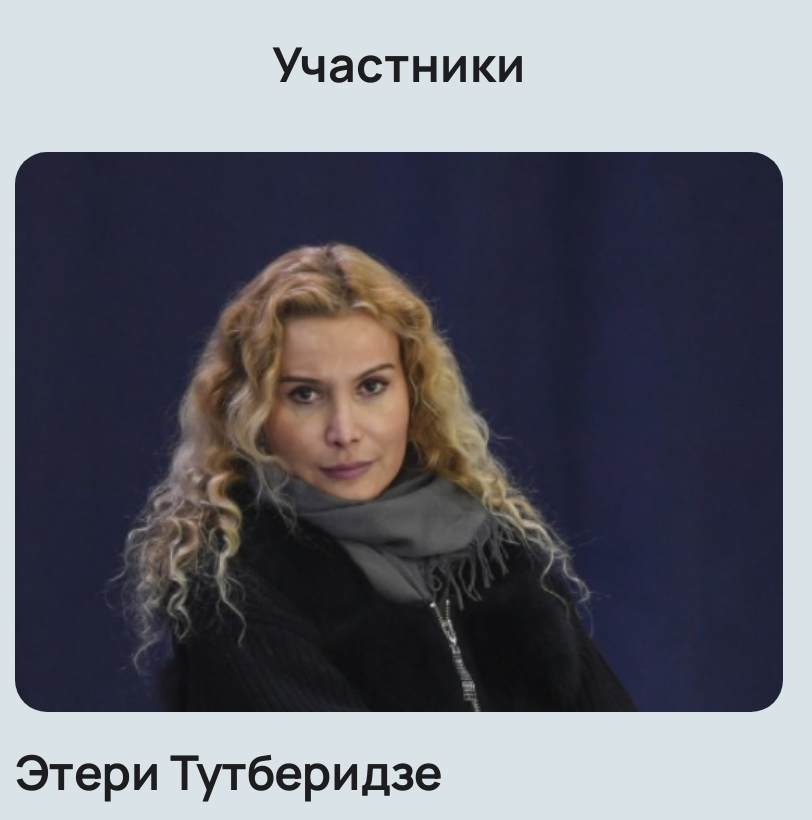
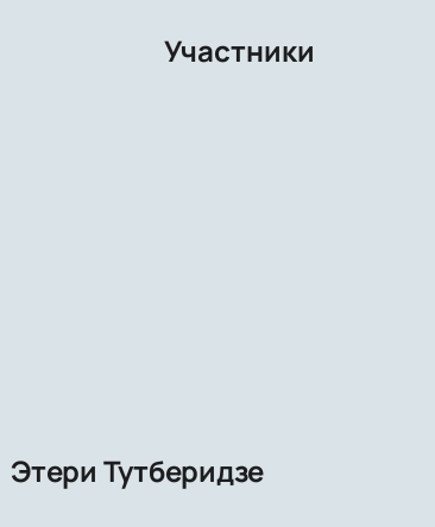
[13,150,785,714] [image] -> none

